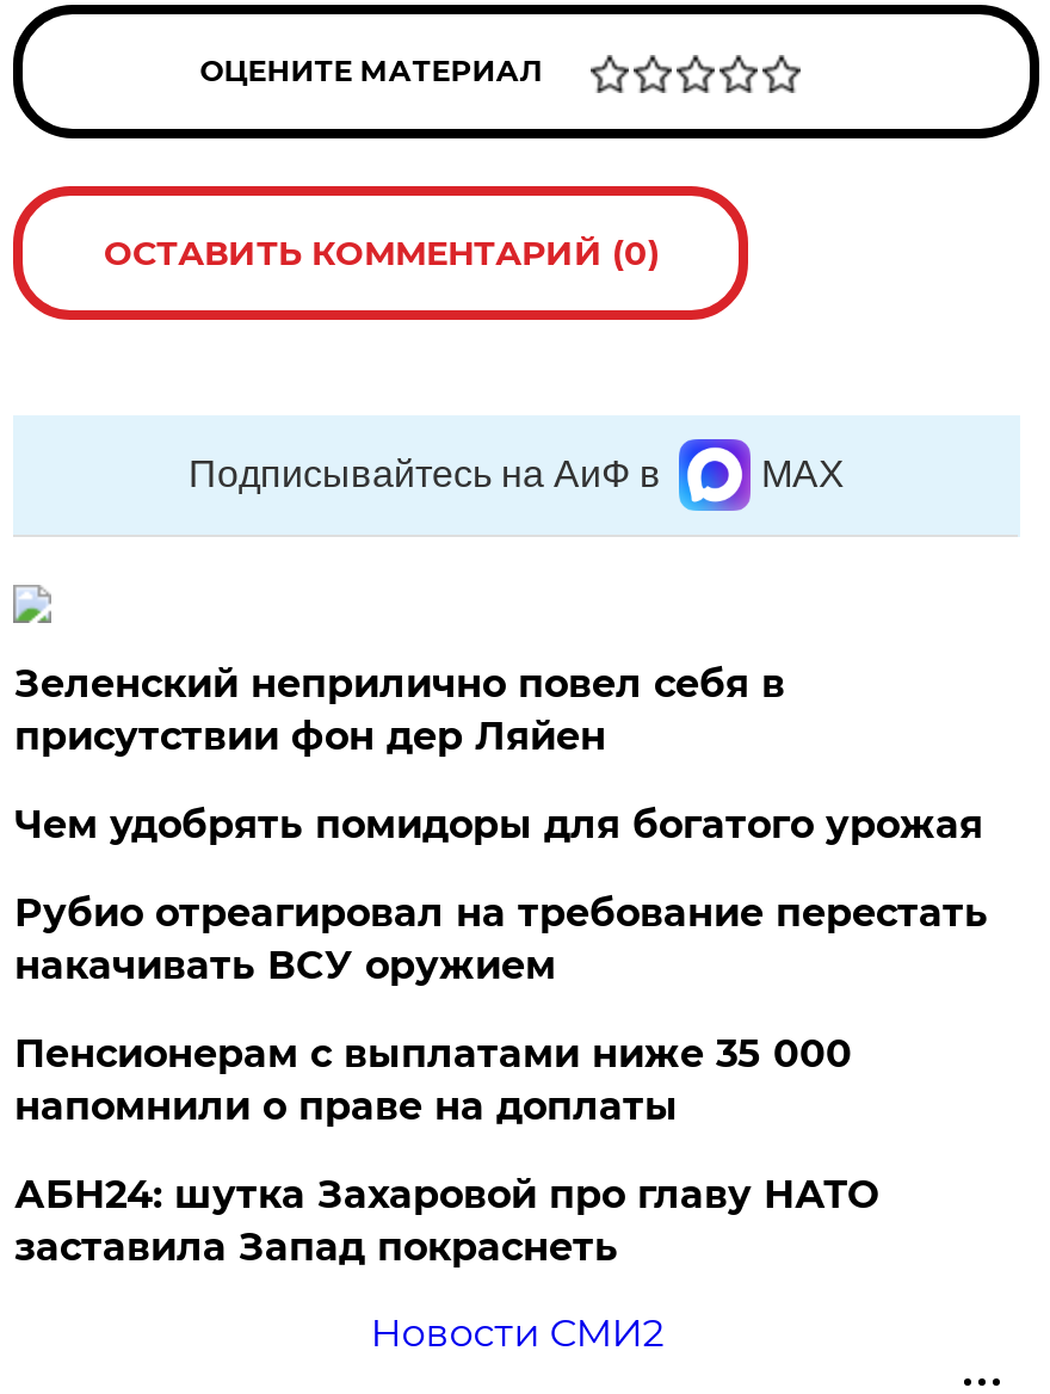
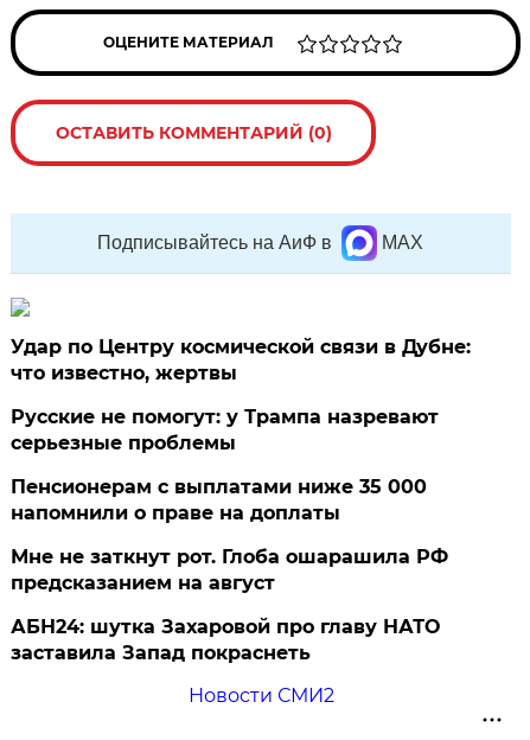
[14,661,988,988] Зеленский неприлично повел cебя в | присутствии фон дер Ляйен | Чем удобрять помидоры для богатого урожая | Рубио отреагировал на требование перестать | накачивать ВСУ оружием -> [11,336,471,454] Удар по Центру космической связи в Дубне: | что известно, жертвы | Русские не помогут: у Трампа назревают | серьезные проблемы
moved [14,1031,852,1129] -> [11,476,427,524]: Пенсионерам с выплатами ниже 35 000 | напомнили о праве на доплаты
none -> [11,546,449,594] Мне не заткнут рот. Глоба ошарашила РФ | предсказанием на август

